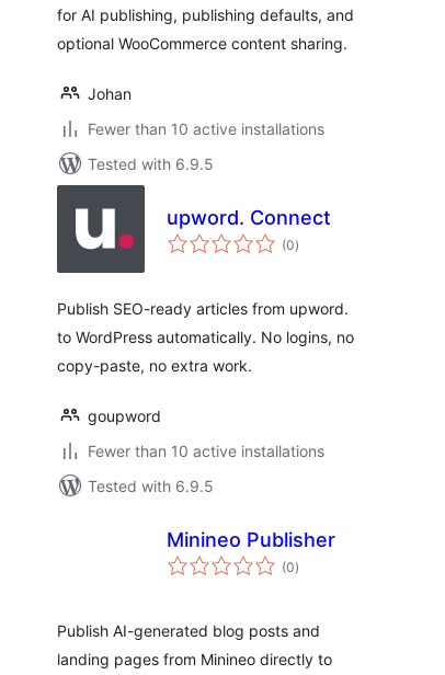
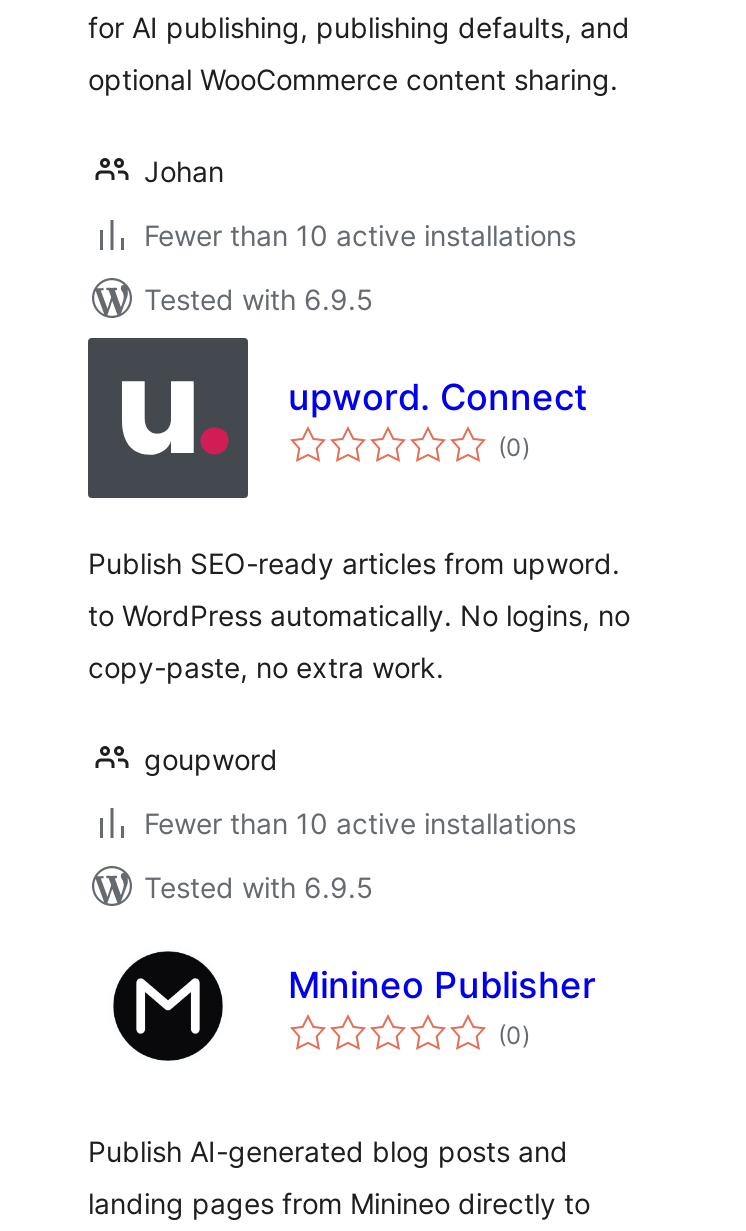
none -> [110,948,226,1064] [image]

